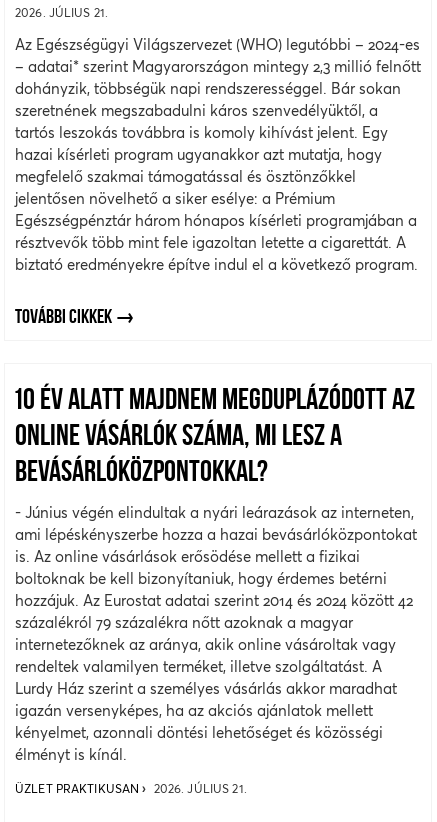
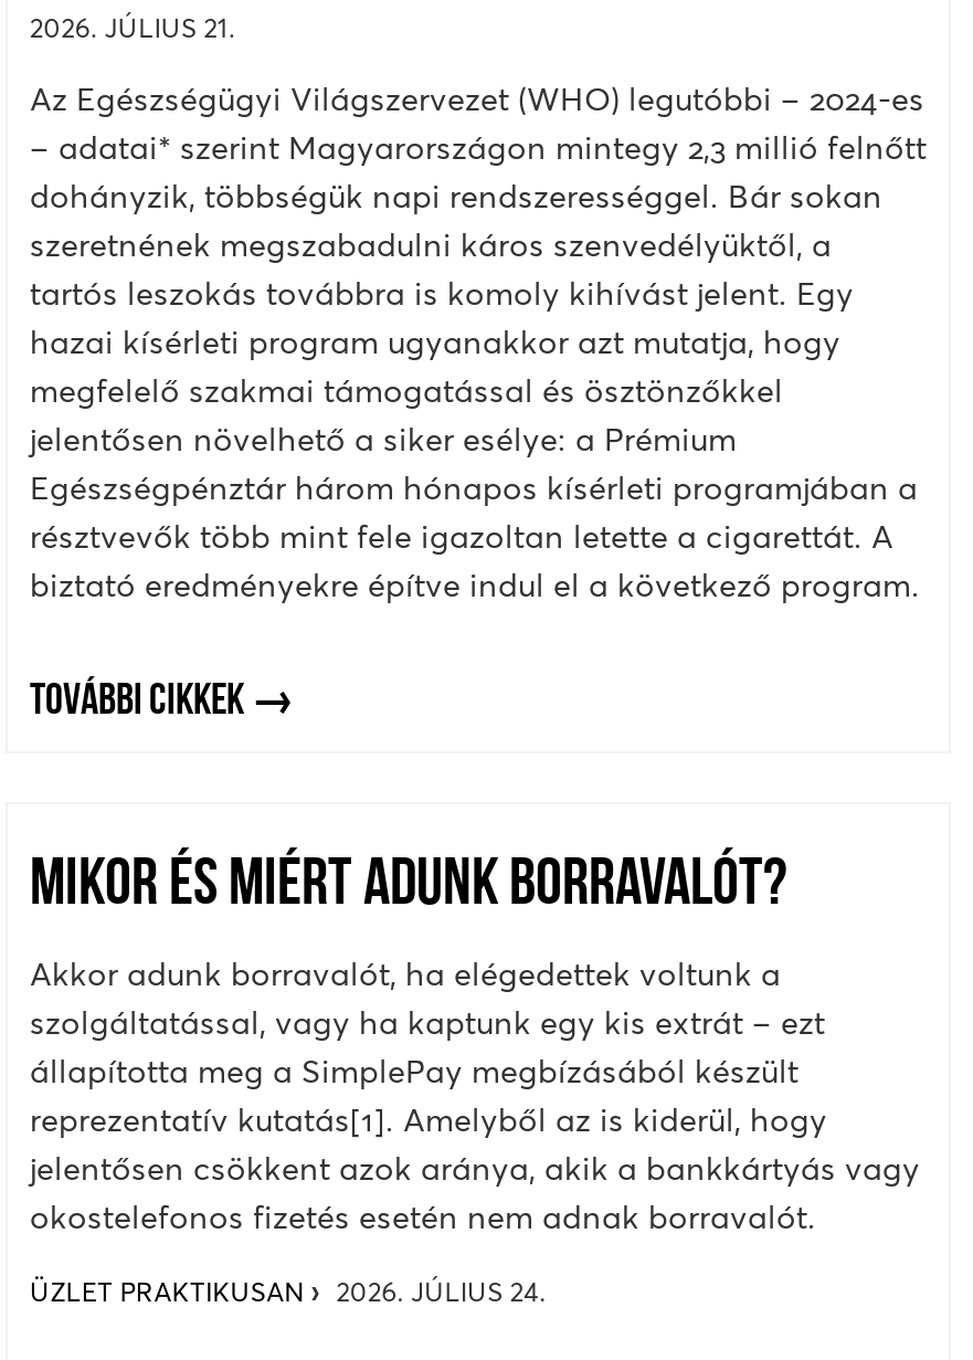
[15,386,415,489] 10 ÉV ALATT MAJDNEM MEGDUPLÁZÓDOTT AZ | ONLINE VÁSÁRLÓK SZÁMA, MI LESZ A | BEVÁSÁRLÓKÖZPONTOKKAL? -> [30,854,787,922] MIKOR ÉS MIÉRT ADUNK BORRAVALÓT?
[15,504,417,763] - Június végén elindultak a nyári leárazások az interneten, | ami lépéskényszerbe hozza a hazai bevásárlóközpontokat | is. Az online vásárlások erősödése mellett a fizikai | boltoknak be kell bizonyítaniuk, hogy érdemes betérni | hozzájuk. Az Eurostat adatai szerint 2014 és 2024 között 42 | százalékról 79 százalékra nőtt azoknak a magyar | internetezőknek az aránya, akik online vásároltak vagy | rendeltek valamilyen terméket, illetve szolgáltatást. A | Lurdy Ház szerint a személyes vásárlás akkor maradhat | igazán versenyképes, ha az akciós ajánlatok mellett | kényelmet, azonnali döntési lehetőséget és közösségi | élményt is kínál. -> [30,955,920,1236] Akkor adunk borravalót, ha elégedettek voltunk a | szolgáltatással, vagy ha kaptunk egy kis extrát – ezt | állapította meg a SimplePay megbízásából készült | reprezentatív kutatás[1]. Amelyből az is kiderül, hogy | jelentősen csökkent azok aránya, akik a bankkártyás vagy | okostelefonos fizetés esetén nem adnak borravalót.
[15,781,247,796] ÜZLET PRAKTIKUSAN 2026. JÚLIUS 21. -> [30,1274,546,1307] ÜZLET PRAKTIKUSAN 2026. JÚLIUS 24.

